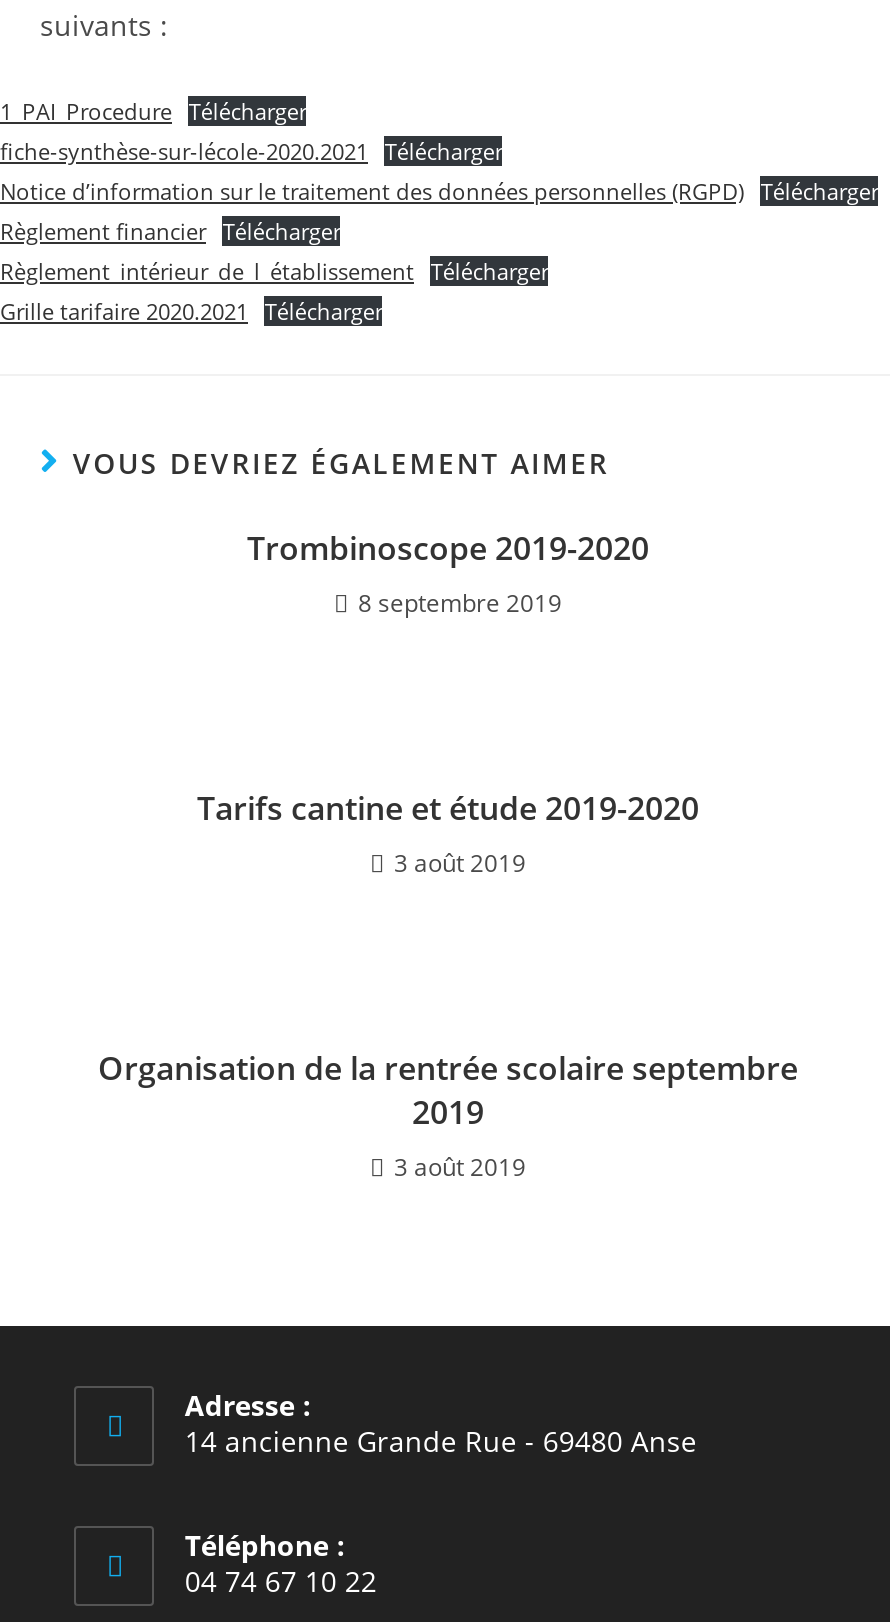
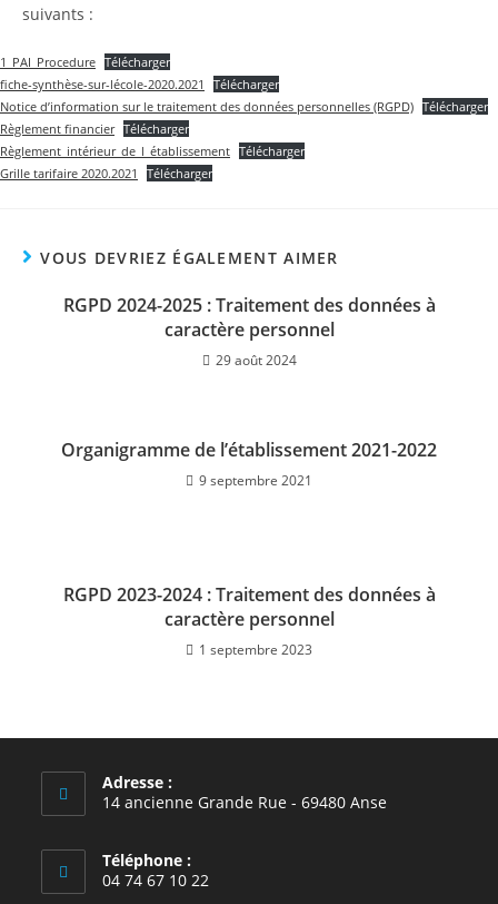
[247,526,649,620] Trombinoscope 2019-2020 | 8 septembre 2019 -> [63,293,435,370] RGPD 2024-2025 : Traitement des données à | caractère personnel | 29 août 2024
[197,786,699,880] Tarifs cantine et étude 2019-2020 | 3 août 2019 -> [61,438,437,490] Organigramme de l’établissement 2021-2022 | 9 septembre 2021
[98,1046,798,1184] Organisation de la rentrée scolaire septembre | 2019 | 3 août 2019 -> [63,582,435,659] RGPD 2023-2024 : Traitement des données à | caractère personnel | 1 septembre 2023

